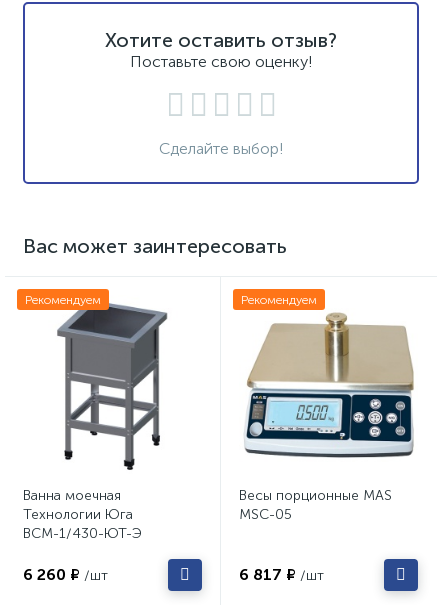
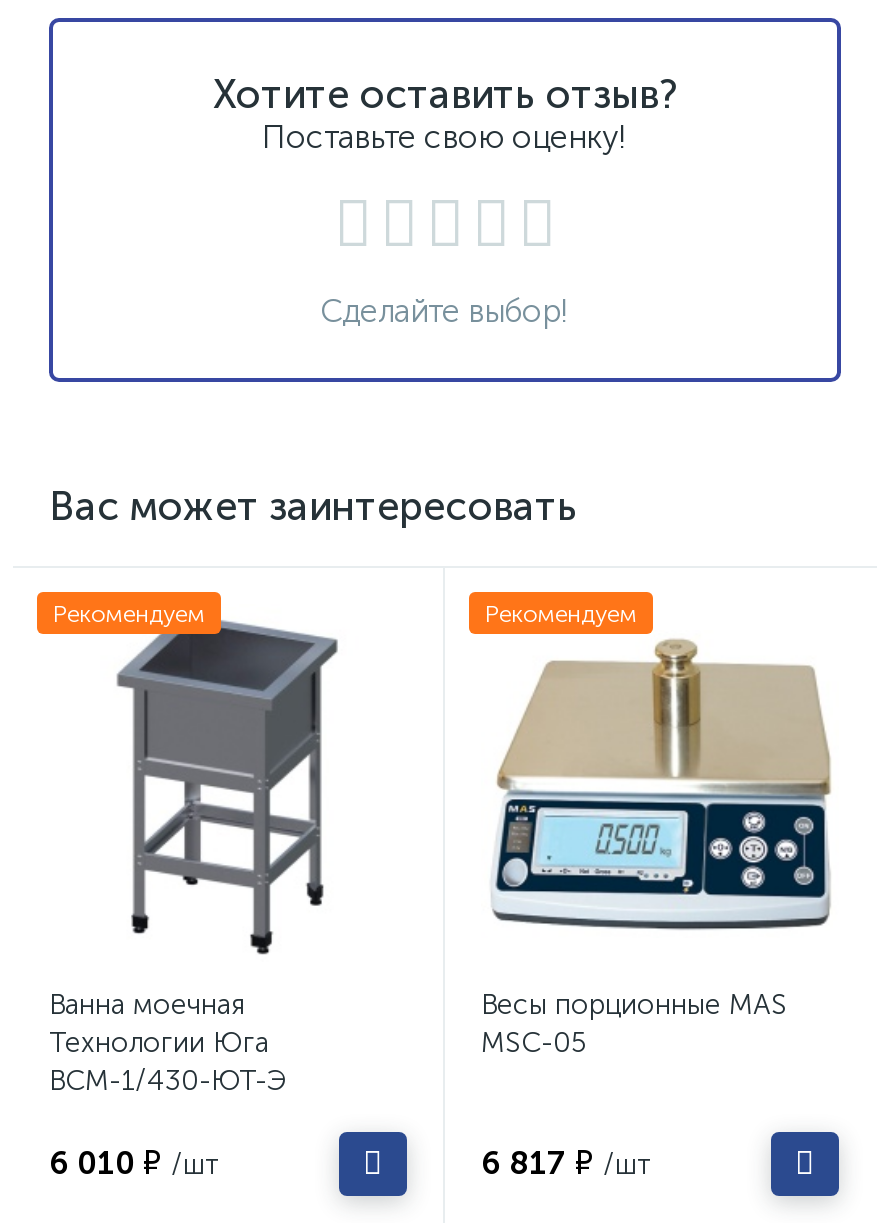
[23,565,108,584] 6 260 ₽ /шт -> [49,1144,219,1182] 6 010 ₽ /шт

